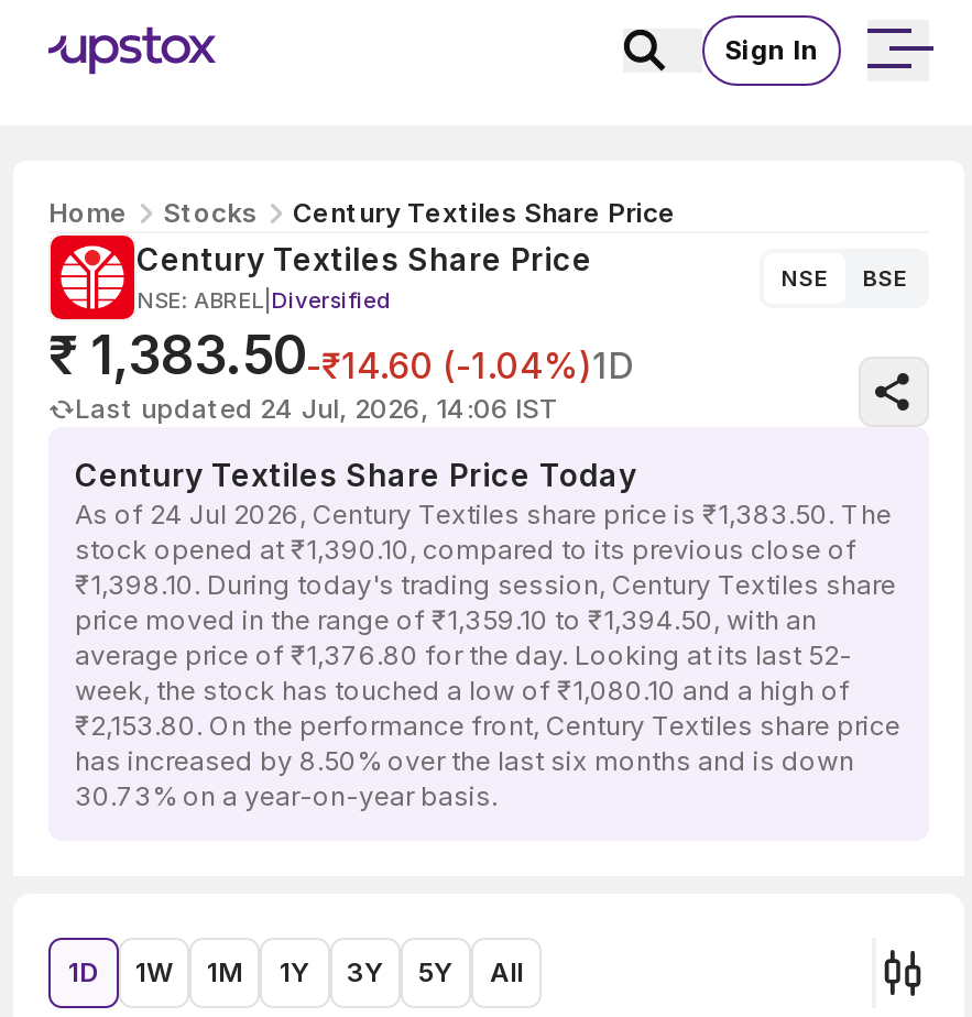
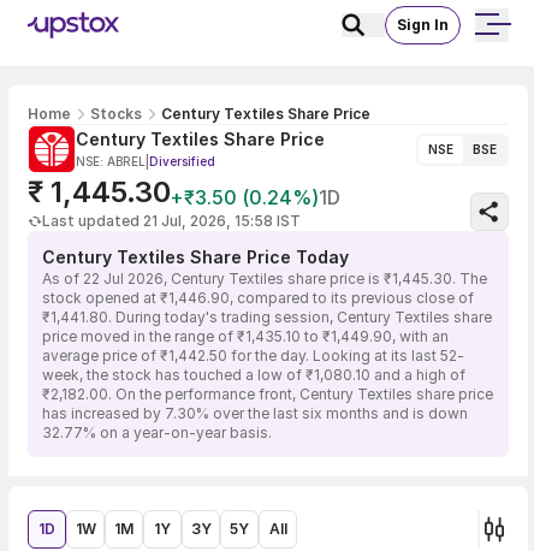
[48,324,632,387] ₹ 1,383.50-₹14.60 (-1.04%)1D -> [28,174,340,209] ₹ 1,445.30+₹3.50 (0.24%)1D
[75,392,559,425] Last updated 24 Jul, 2026, 14:06 IST -> [42,212,301,230] Last updated 21 Jul, 2026, 15:58 IST
[75,497,892,531] As of 24 Jul 2026, Century Textiles share price is ₹1,383.50. The -> [42,269,487,288] As of 22 Jul 2026, Century Textiles share price is ₹1,445.30. The
[75,533,856,566] stock opened at ₹1,390.10, compared to its previous close of -> [42,289,474,307] stock opened at ₹1,446.90, compared to its previous close of
[75,568,896,601] ₹1,398.10. During today's trading session, Century Textiles share -> [42,308,492,326] ₹1,441.80. During today's trading session, Century Textiles share
[75,603,817,636] price moved in the range of ₹1,359.10 to ₹1,394.50, with an -> [42,327,449,345] price moved in the range of ₹1,435.10 to ₹1,449.90, with an
[75,638,852,671] average price of ₹1,376.80 for the day. Looking at its last 52- -> [42,346,464,365] average price of ₹1,442.50 for the day. Looking at its last 52-
[75,709,900,742] ₹2,153.80. On the performance front, Century Textiles share price -> [42,385,493,403] ₹2,182.00. On the performance front, Century Textiles share price
[75,744,854,777] has increased by 8.50% over the last six months and is down -> [42,404,468,422] has increased by 7.30% over the last six months and is down
[75,779,498,812] 30.73% on a year-on-year basis. -> [42,423,272,442] 32.77% on a year-on-year basis.

